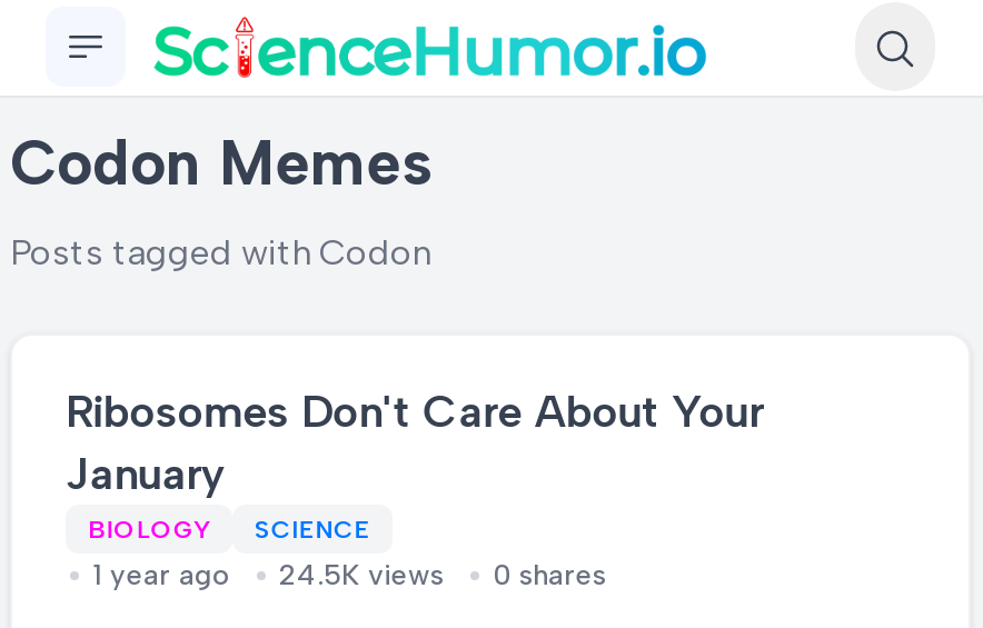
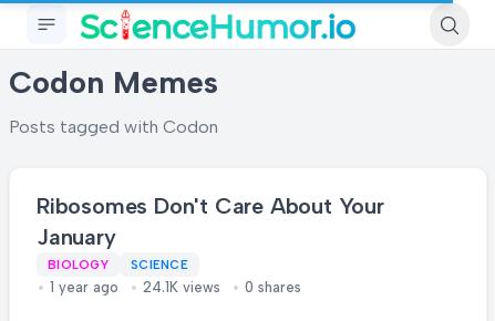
[279,558,444,591] 24.5K views -> [143,279,220,296] 24.1K views

